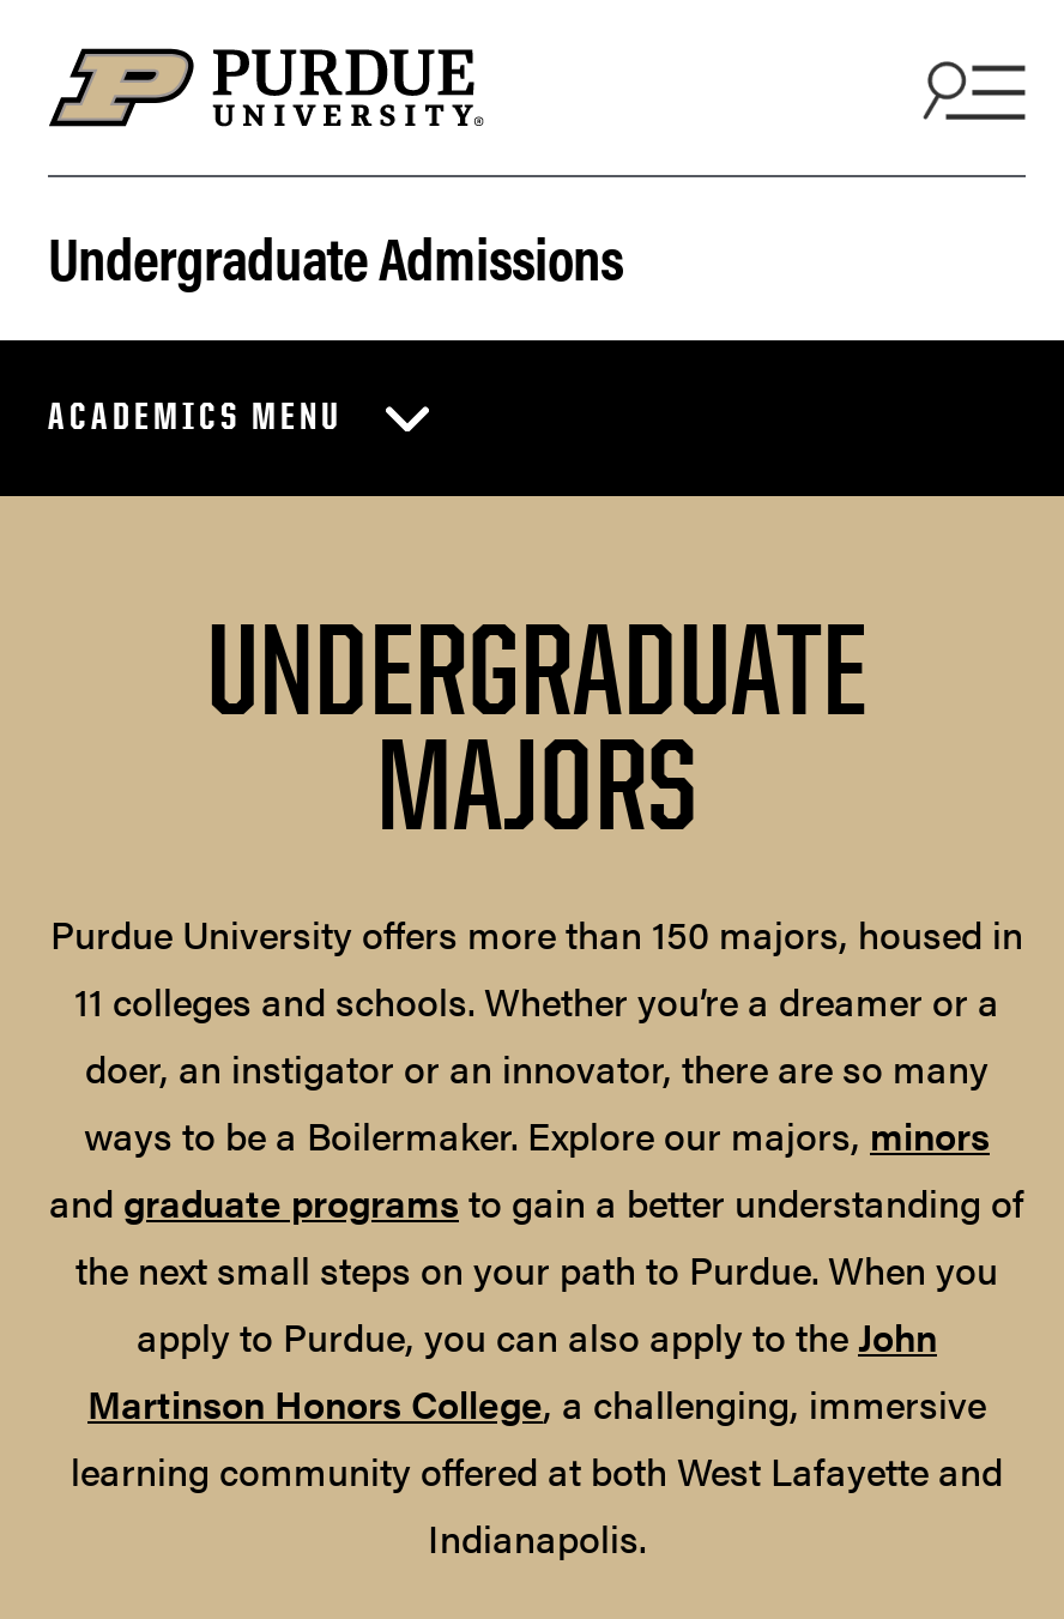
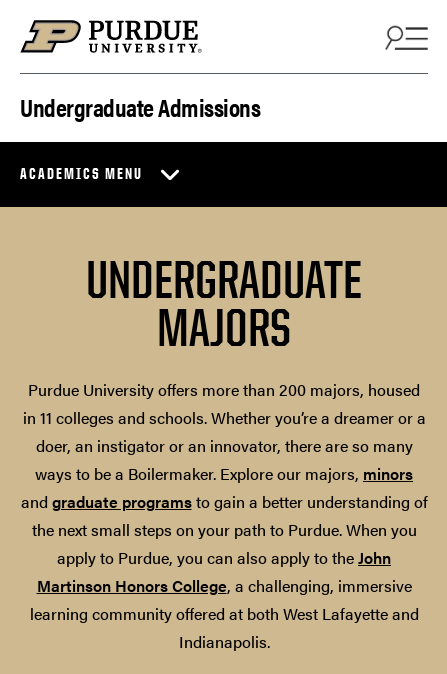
[50,906,1023,1029] Purdue University offers more than 150 majors, housed in | 11 colleges and schools. Whether you’re a dreamer or a -> [22,378,425,429] Purdue University offers more than 200 majors, housed | in 11 colleges and schools. Whether you’re a dreamer or a

